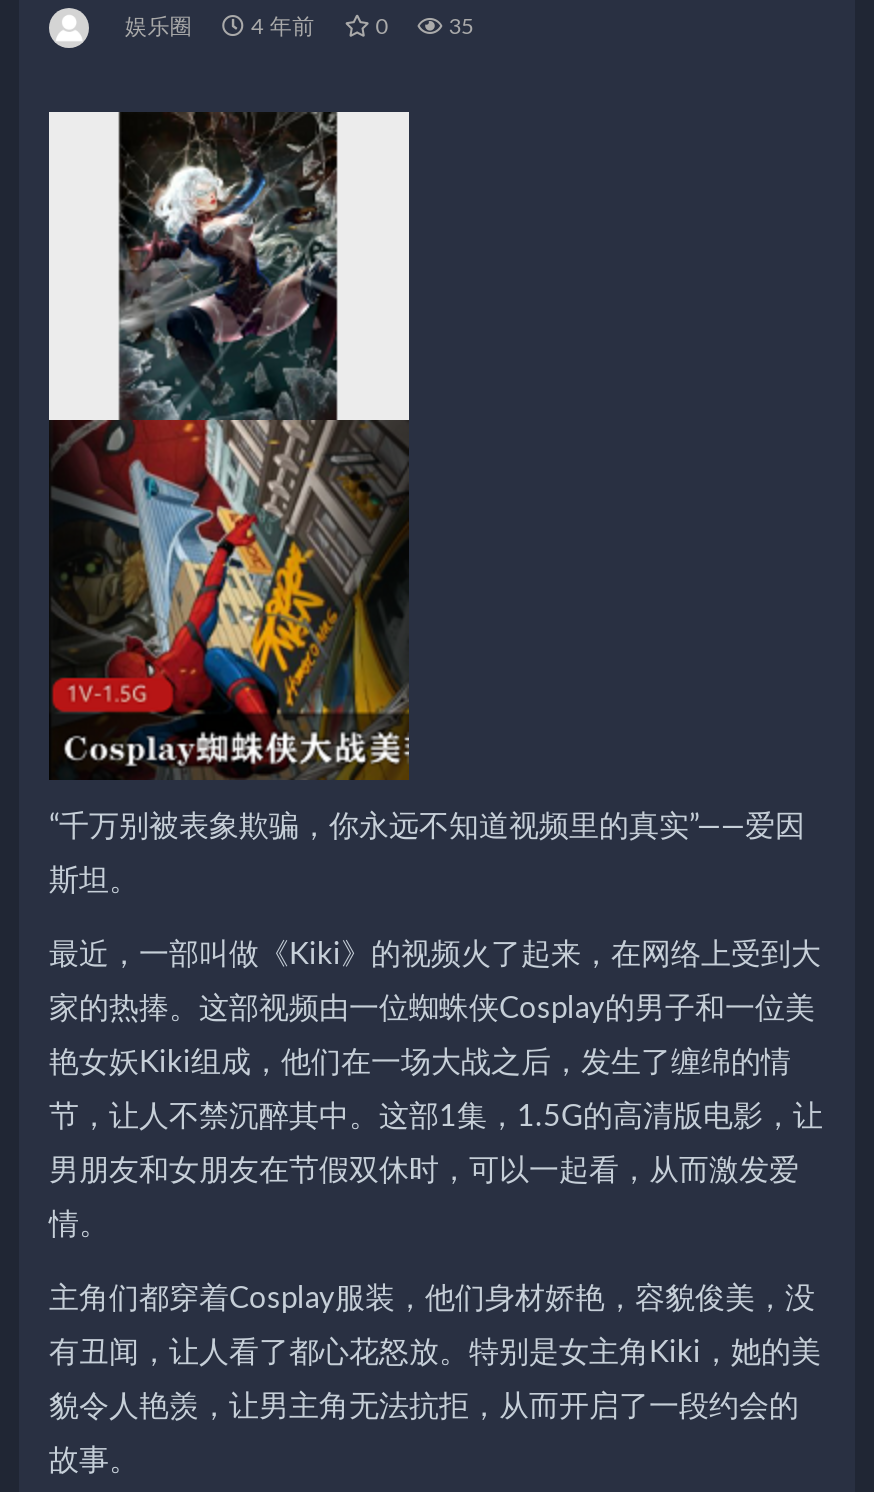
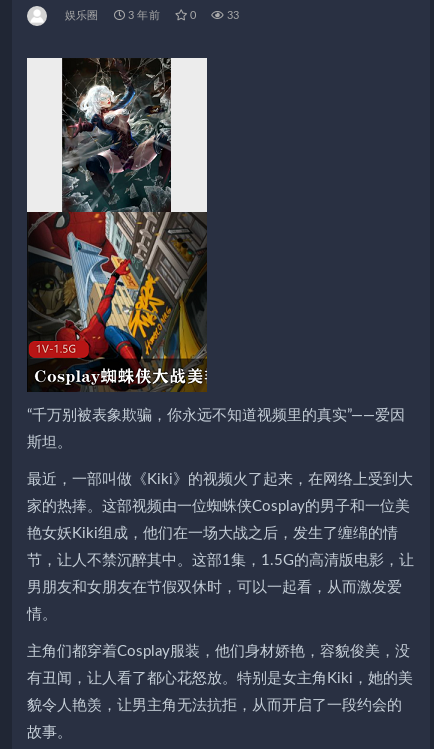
[245,16,315,38] 4 年前 -> [125,10,160,21] 3 年前
[442,16,473,38] 35 -> [224,10,239,21] 33

